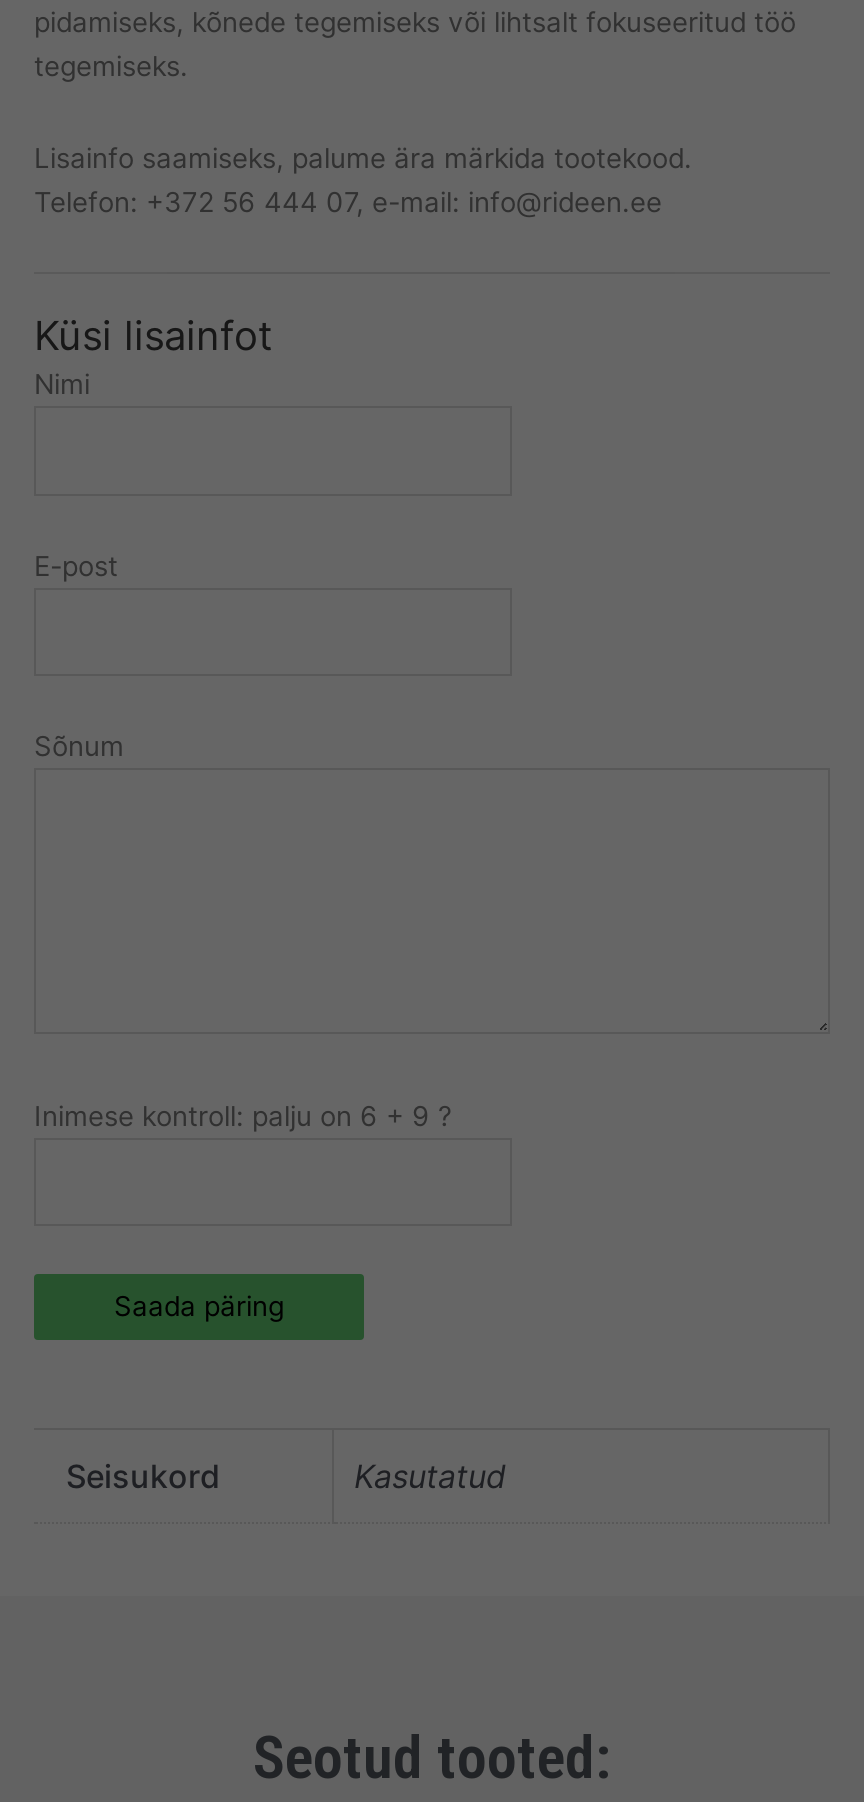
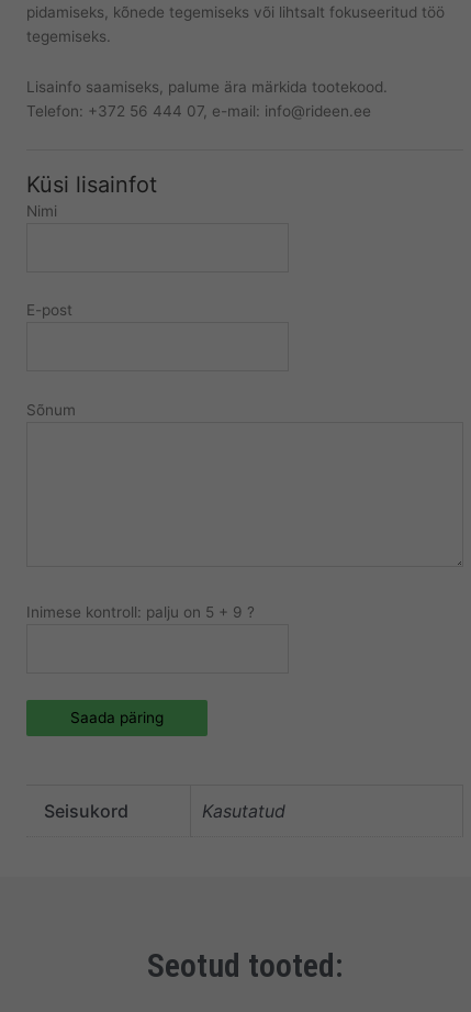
[34,1099,452,1131] Inimese kontroll: palju on 6 + 9 ? -> [26,604,255,621] Inimese kontroll: palju on 5 + 9 ?

